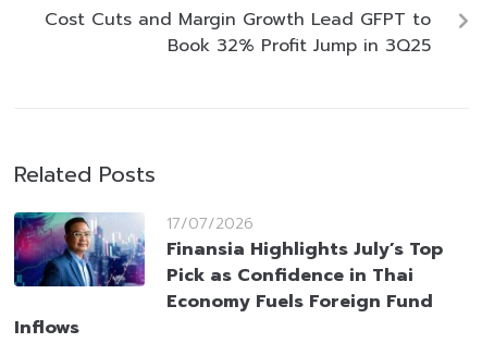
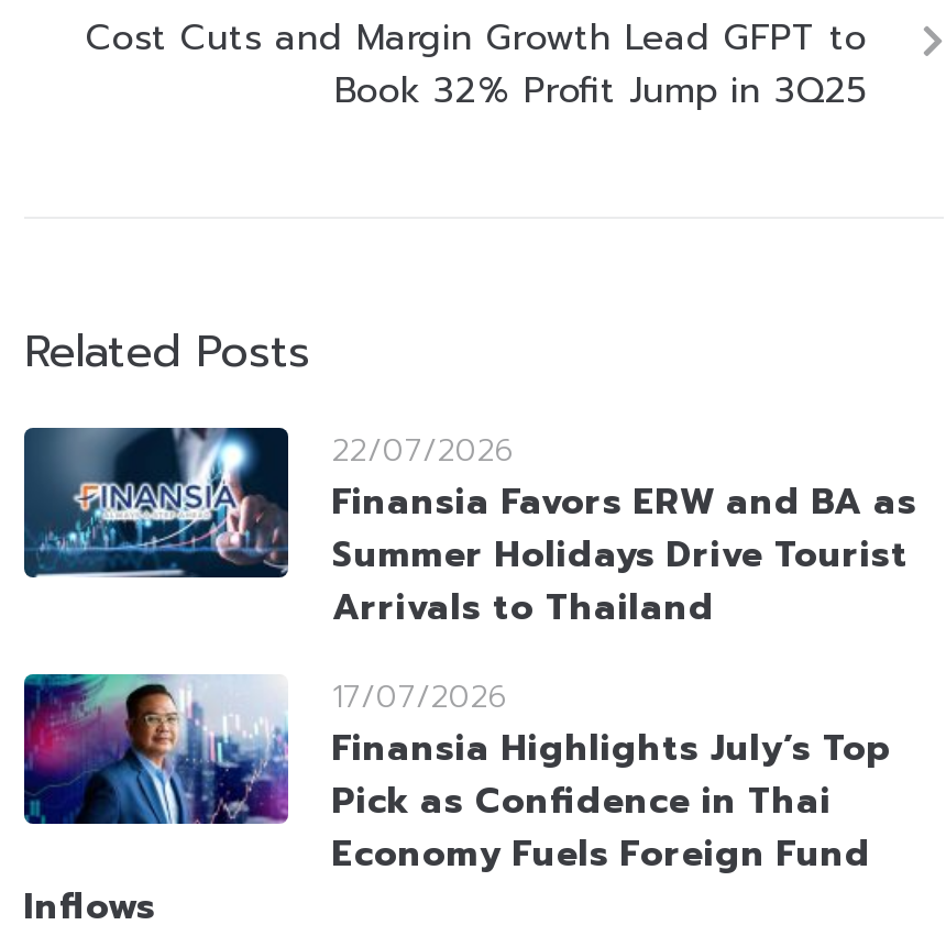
none -> [24,426,917,633] [image] | 22/07/2026 | Finansia Favors ERW and BA as | Summer Holidays Drive Tourist | Arrivals to Thailand

